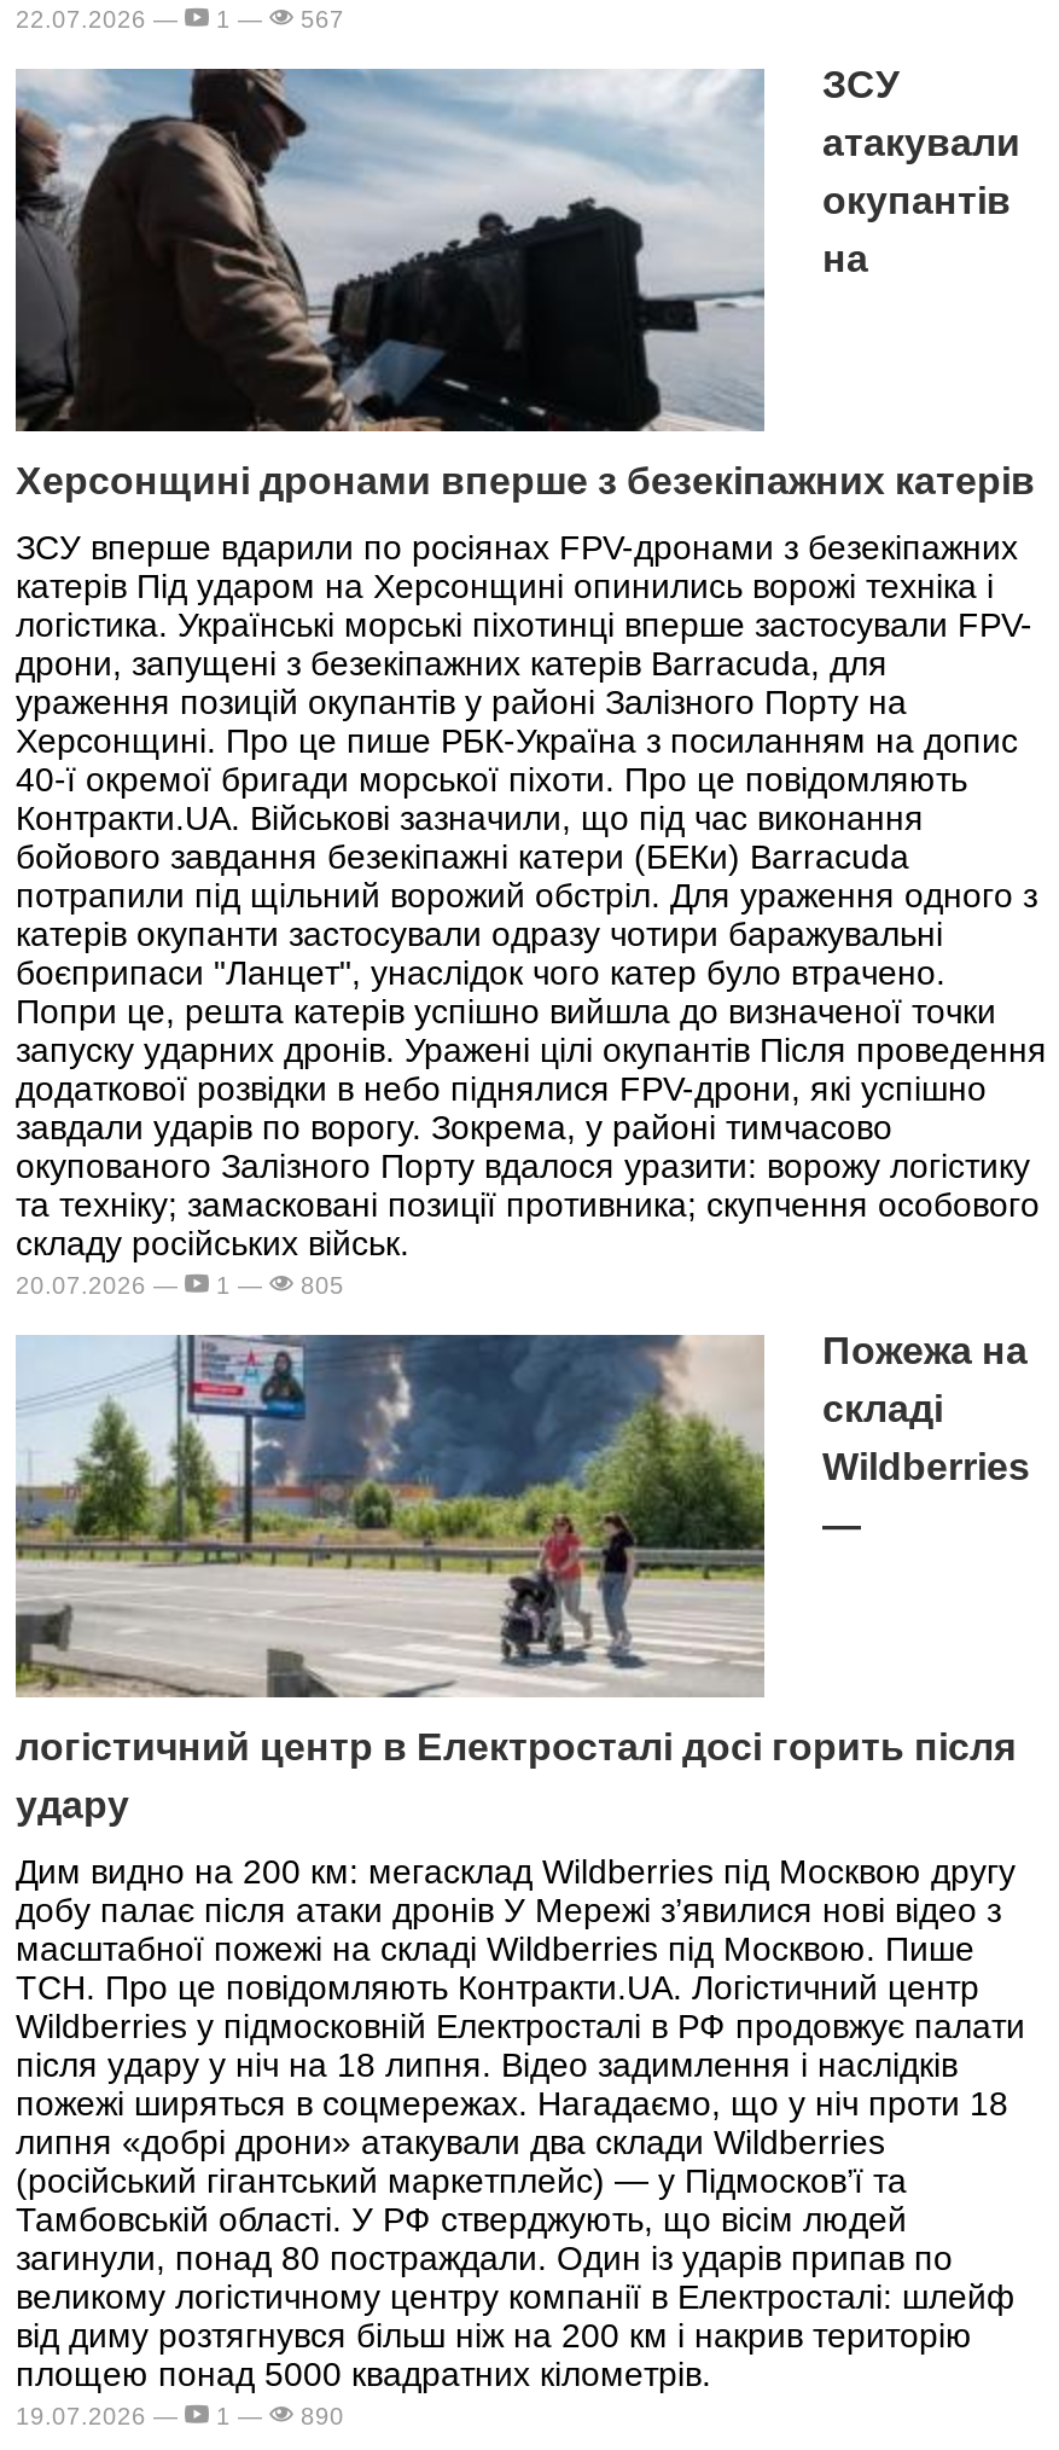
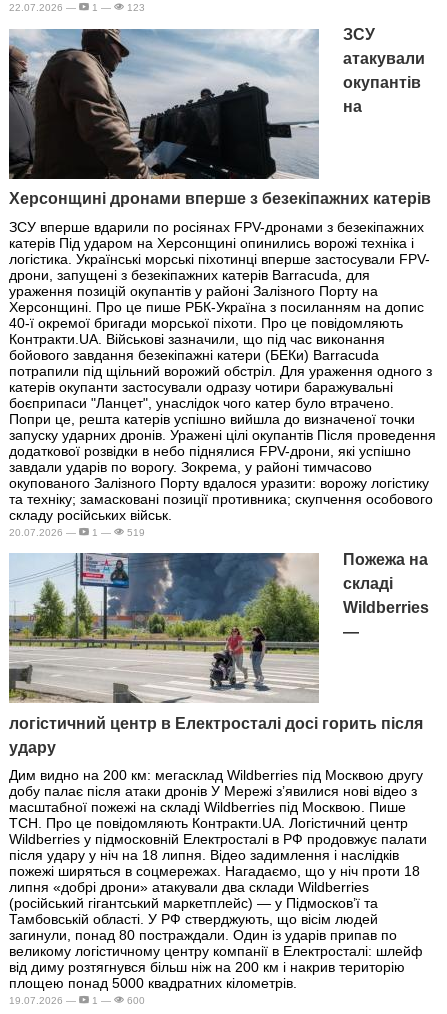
[16,6,344,32] 22.07.2026 — 1 — 567 -> [9,2,145,13] 22.07.2026 — 1 — 123
[16,1272,344,1299] 20.07.2026 — 1 — 805 -> [9,527,145,538] 20.07.2026 — 1 — 519
[16,2404,344,2430] 19.07.2026 — 1 — 890 -> [9,995,145,1006] 19.07.2026 — 1 — 600

